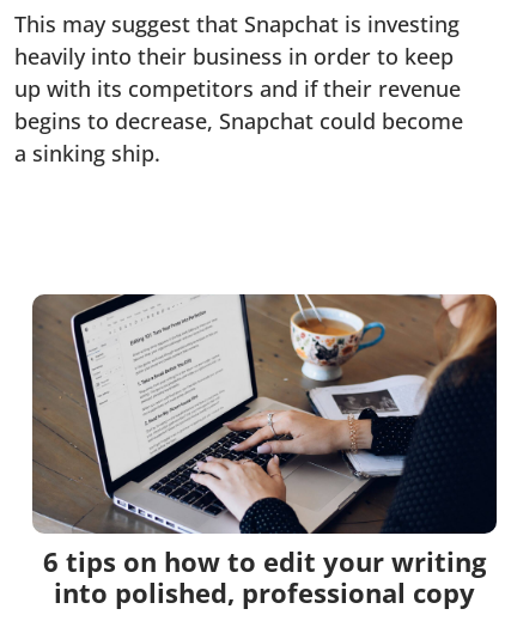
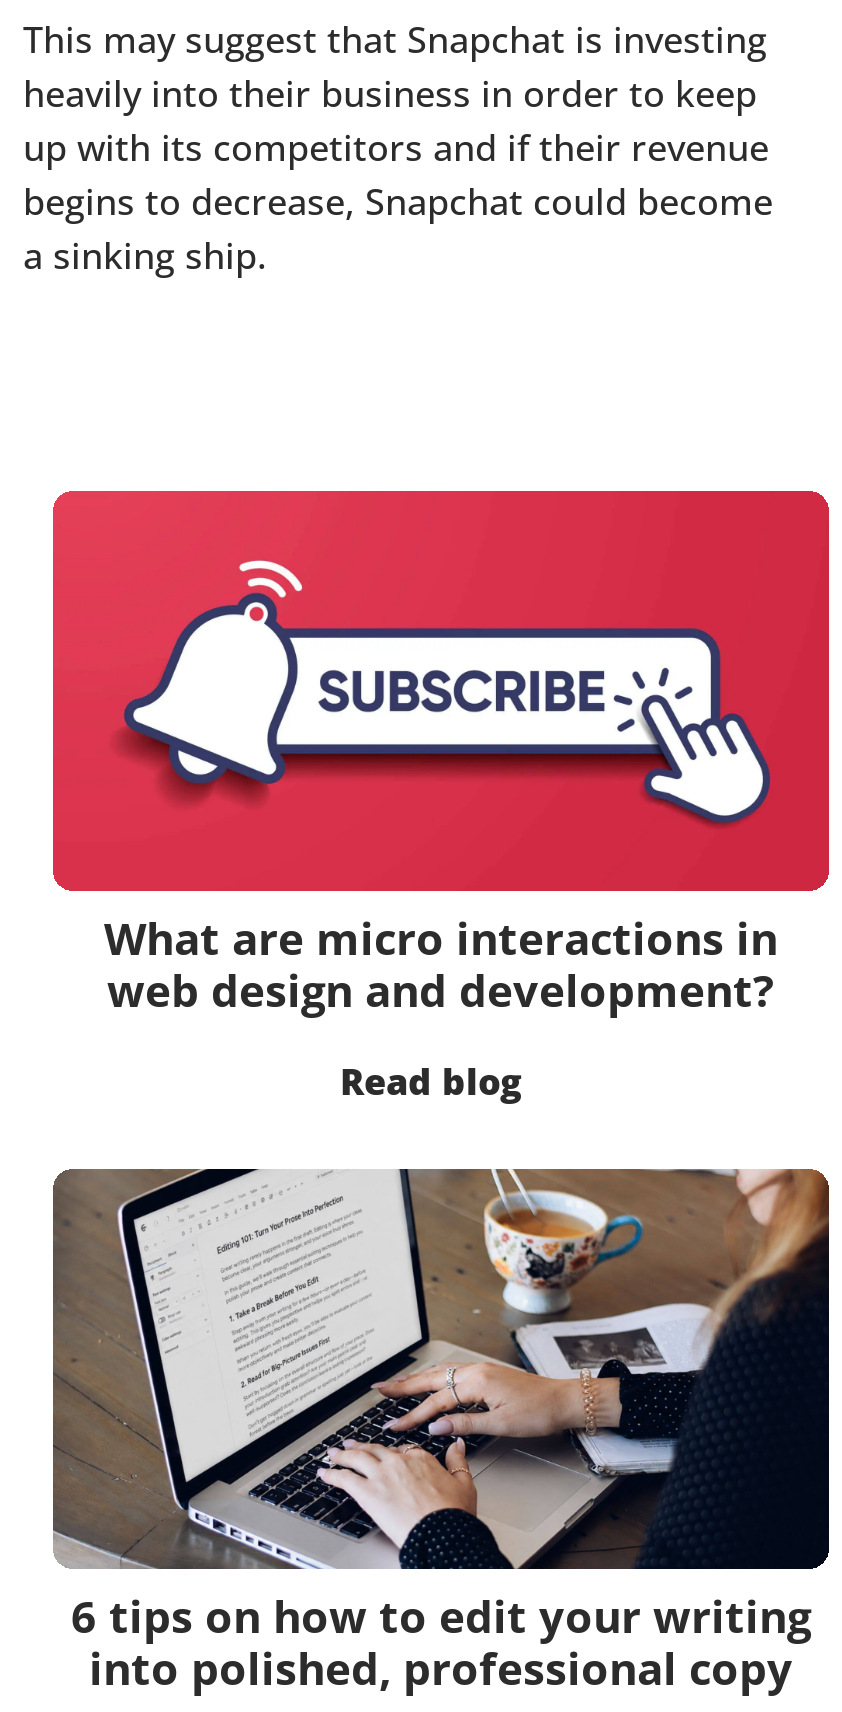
none -> [51,489,831,1105] [image] | What are micro interactions in | web design and development? | Read blog

